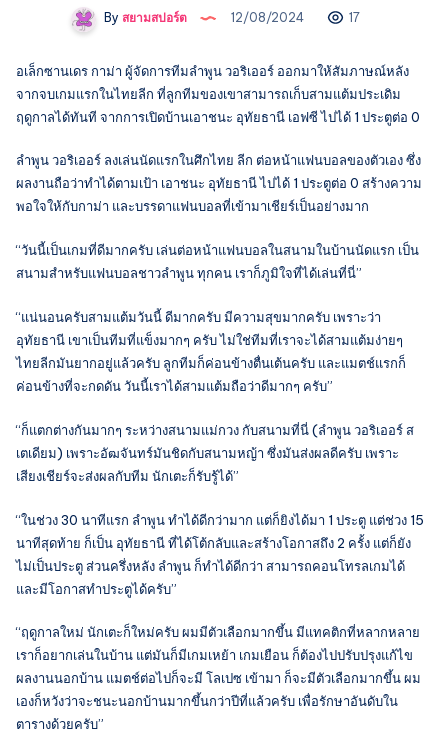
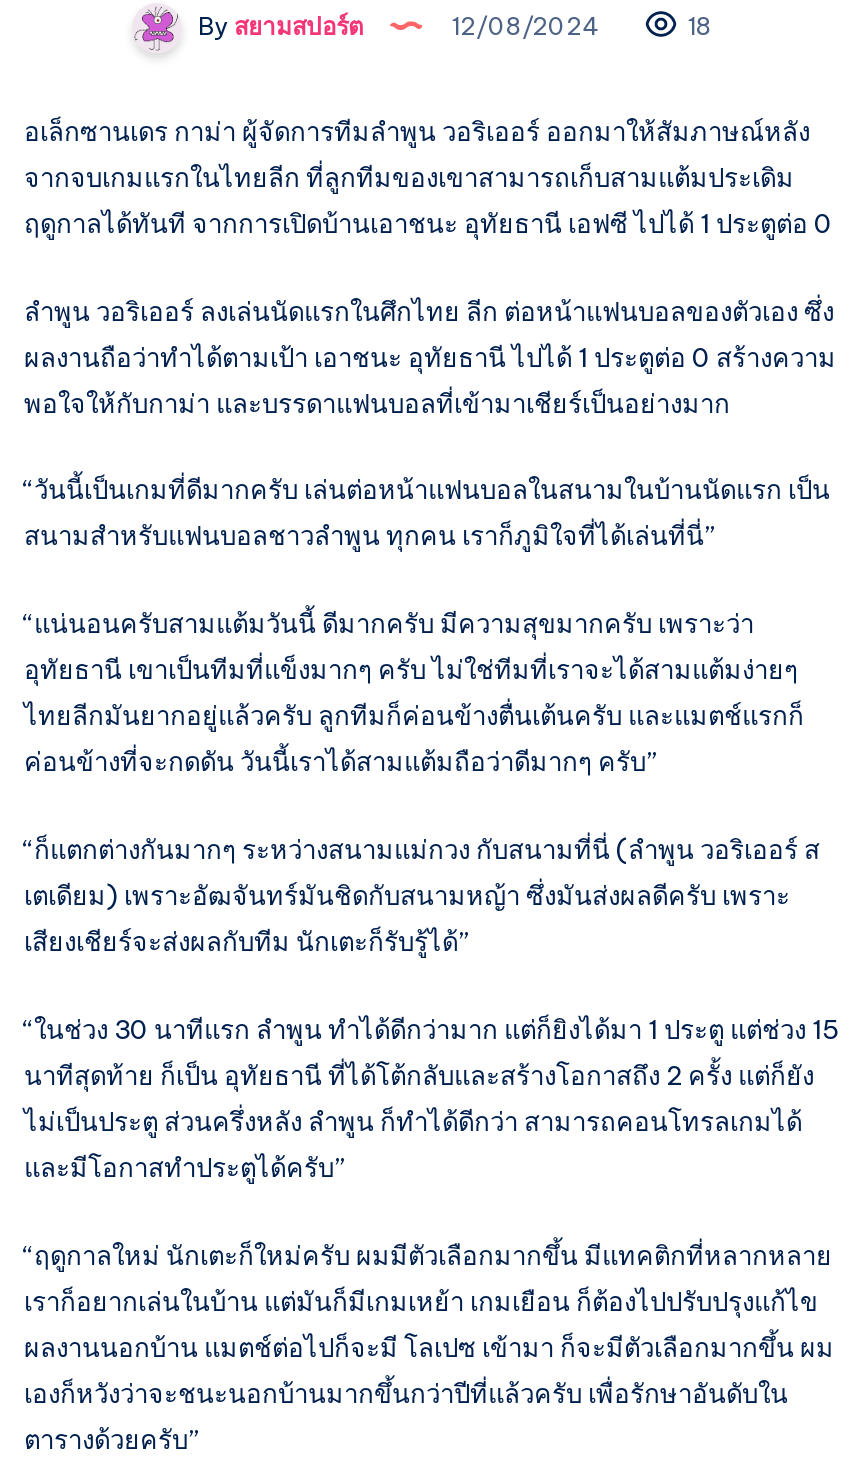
[345,10,359,25] 17 -> [682,11,712,41] 18

